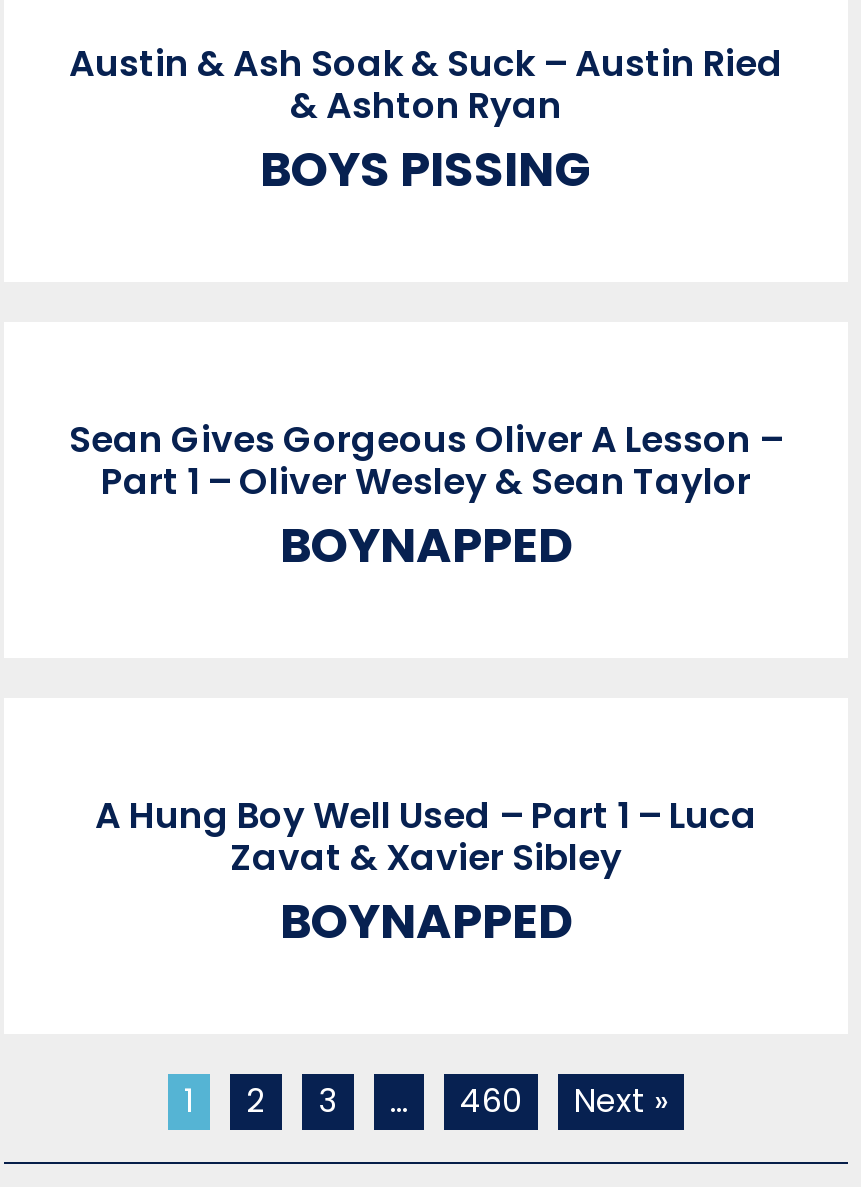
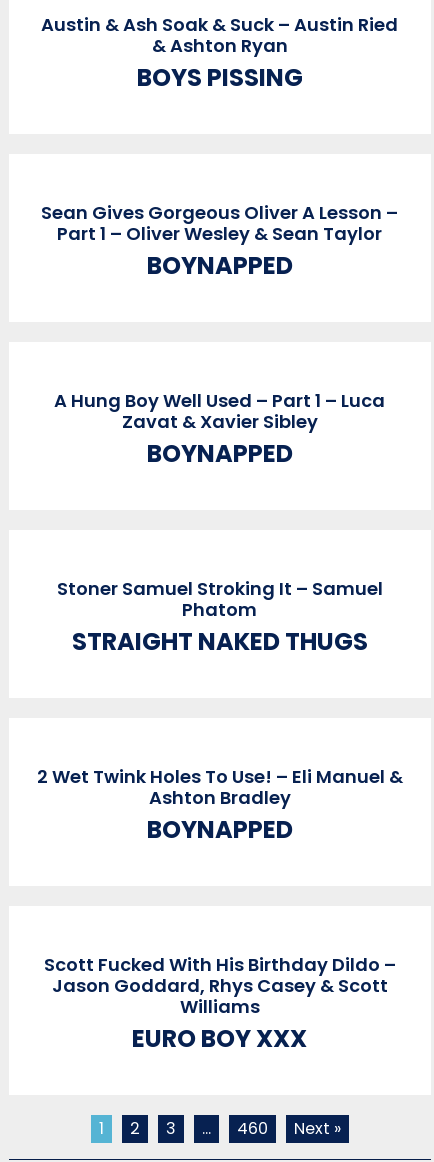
none -> [37,764,403,846] 2 Wet Twink Holes To Use! – Eli Manuel & | Ashton Bradley | BOYNAPPED
none -> [44,952,396,1055] Scott Fucked With His Birthday Dildo – | Jason Goddard, Rhys Casey & Scott | Williams | EURO BOY XXX
none -> [57,576,383,658] Stoner Samuel Stroking It – Samuel | Phatom | STRAIGHT NAKED THUGS

